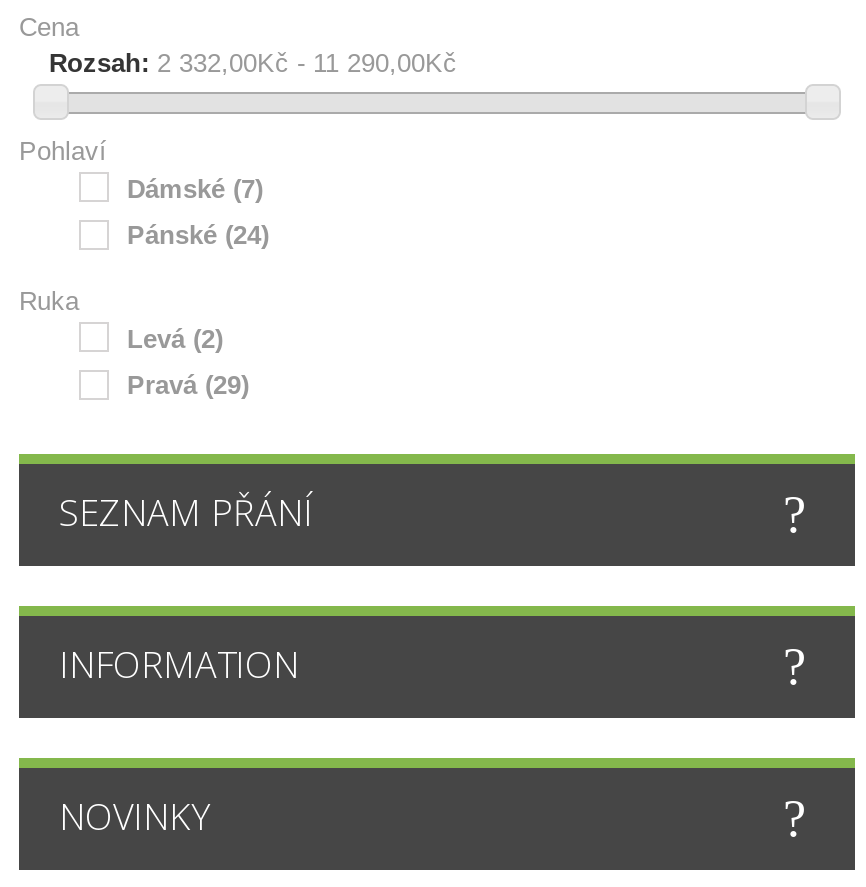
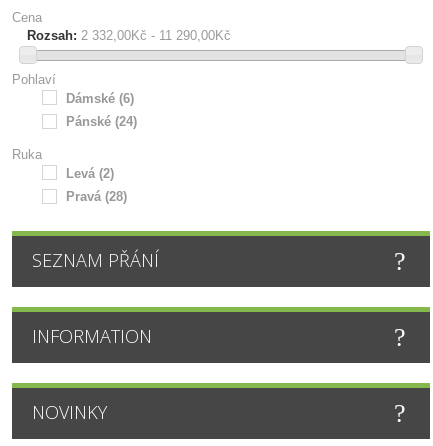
[127,173,263,203] Dámské (7) -> [66,91,134,106] Dámské (6)
[127,370,249,400] Pravá (29) -> [66,189,127,204] Pravá (28)

